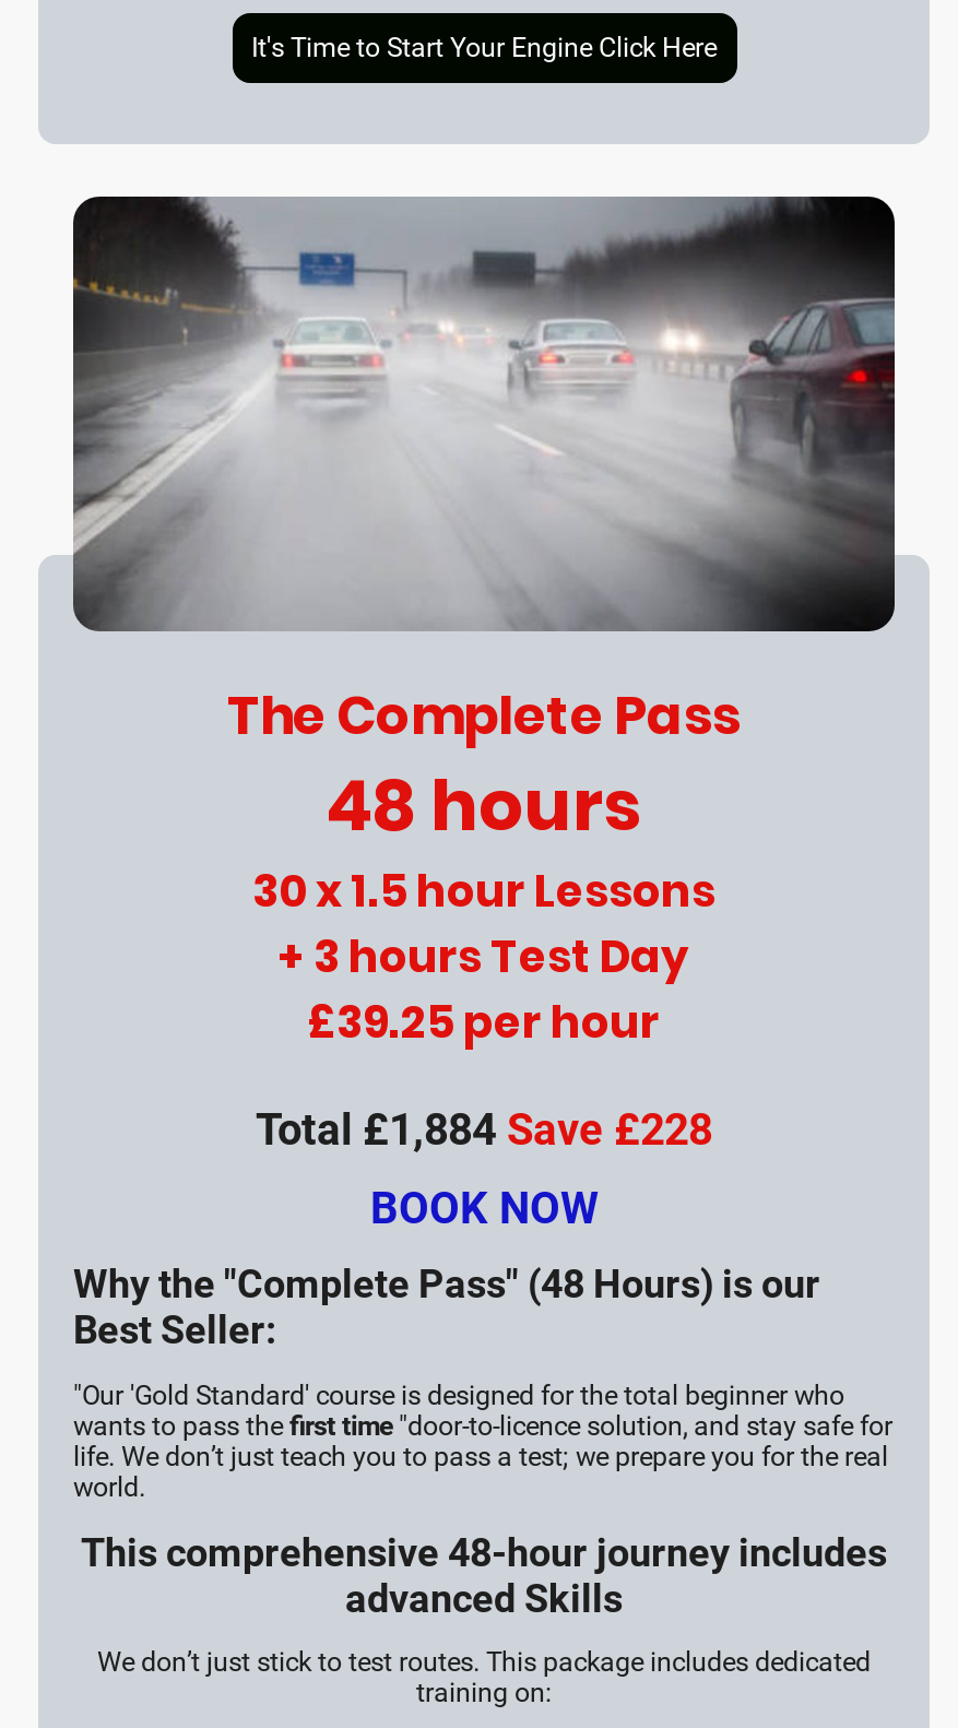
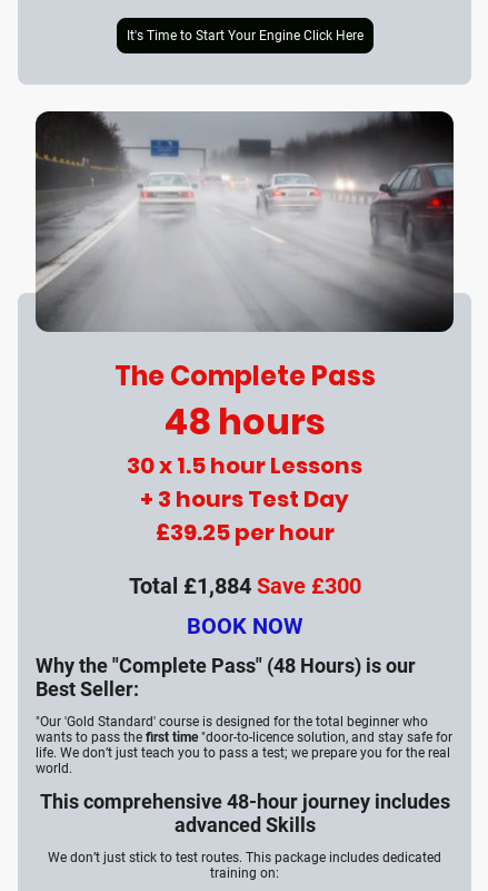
[256,1103,712,1155] Total £1,884 Save £228 -> [128,573,361,599] Total £1,884 Save £300

